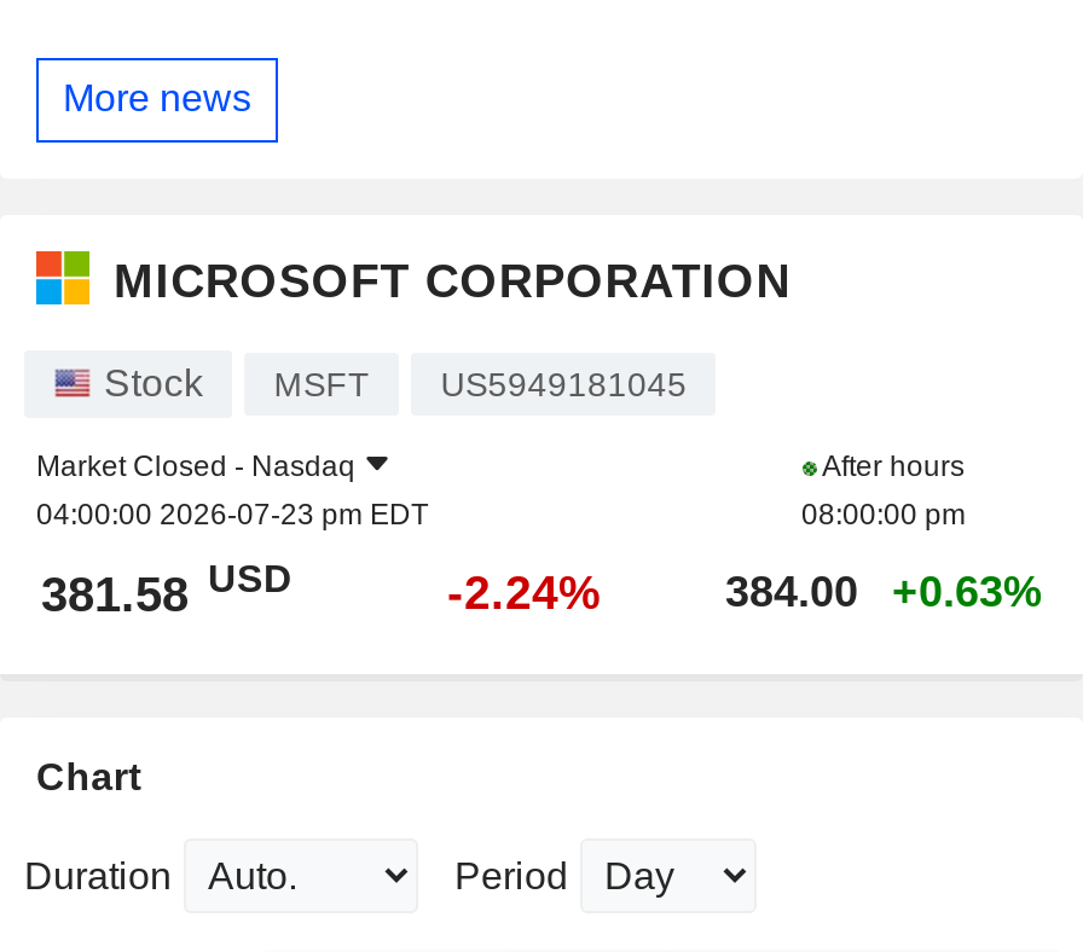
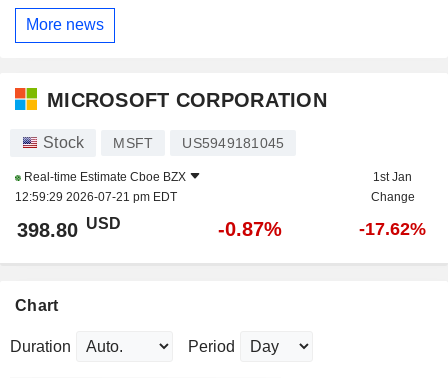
[36,449,428,531] Market Closed - Nasdaq | 04:00:00 2026-07-23 pm EDT -> [15,170,186,204] Real-time Estimate Cboe BZX | 12:59:29 2026-07-21 pm EDT
[801,449,966,531] After hours | 08:00:00 pm -> [370,170,414,204] 1st Jan | Change
[41,559,1042,620] 381.58 USD | -2.24% | 384.00 | +0.63% -> [17,215,426,241] 398.80 USD | -0.87% | -17.62%

